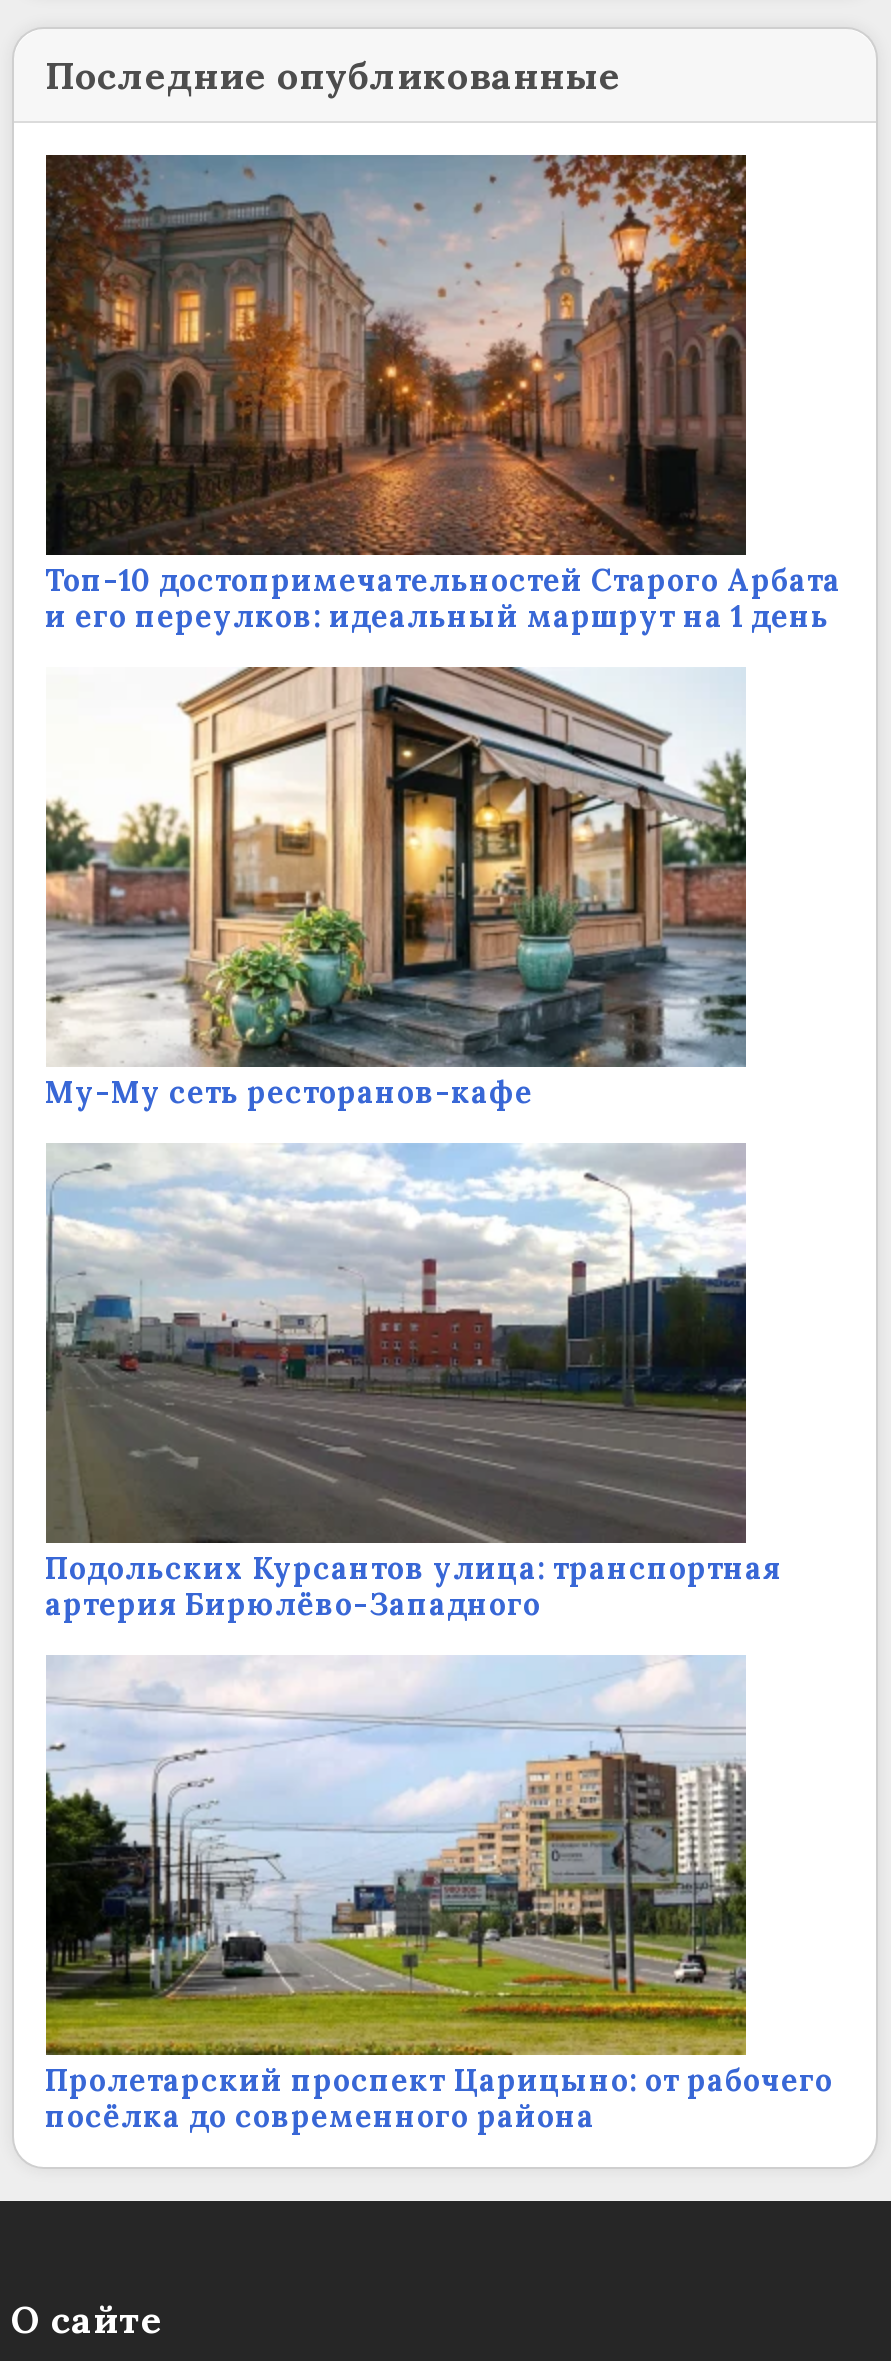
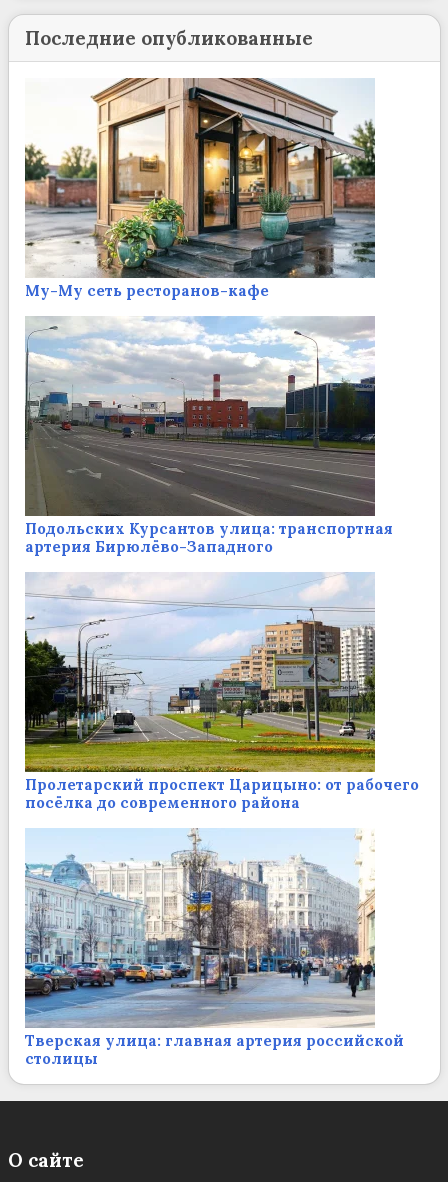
[44,153,841,634] [image] | Топ-10 достопримечательностей Старого Арбата | и его переулков: идеальный маршрут на 1 день -> none
moved [42,663,833,2134] -> [23,76,418,811]: [image] | Му-Му сеть ресторанов-кафе | Подольских Курсантов улица: транспортная | артерия Бирюлёво-Западного | Пролетарский проспект Царицыно: от рабочего | посёлка до современного района
none -> [24,829,403,1067] [image] | Тверская улица: главная артерия российской | столицы

